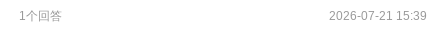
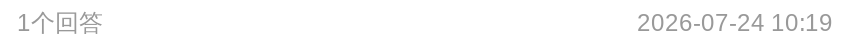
[329,9,427,23] 2026-07-21 15:39 -> [637,9,833,37] 2026-07-24 10:19

